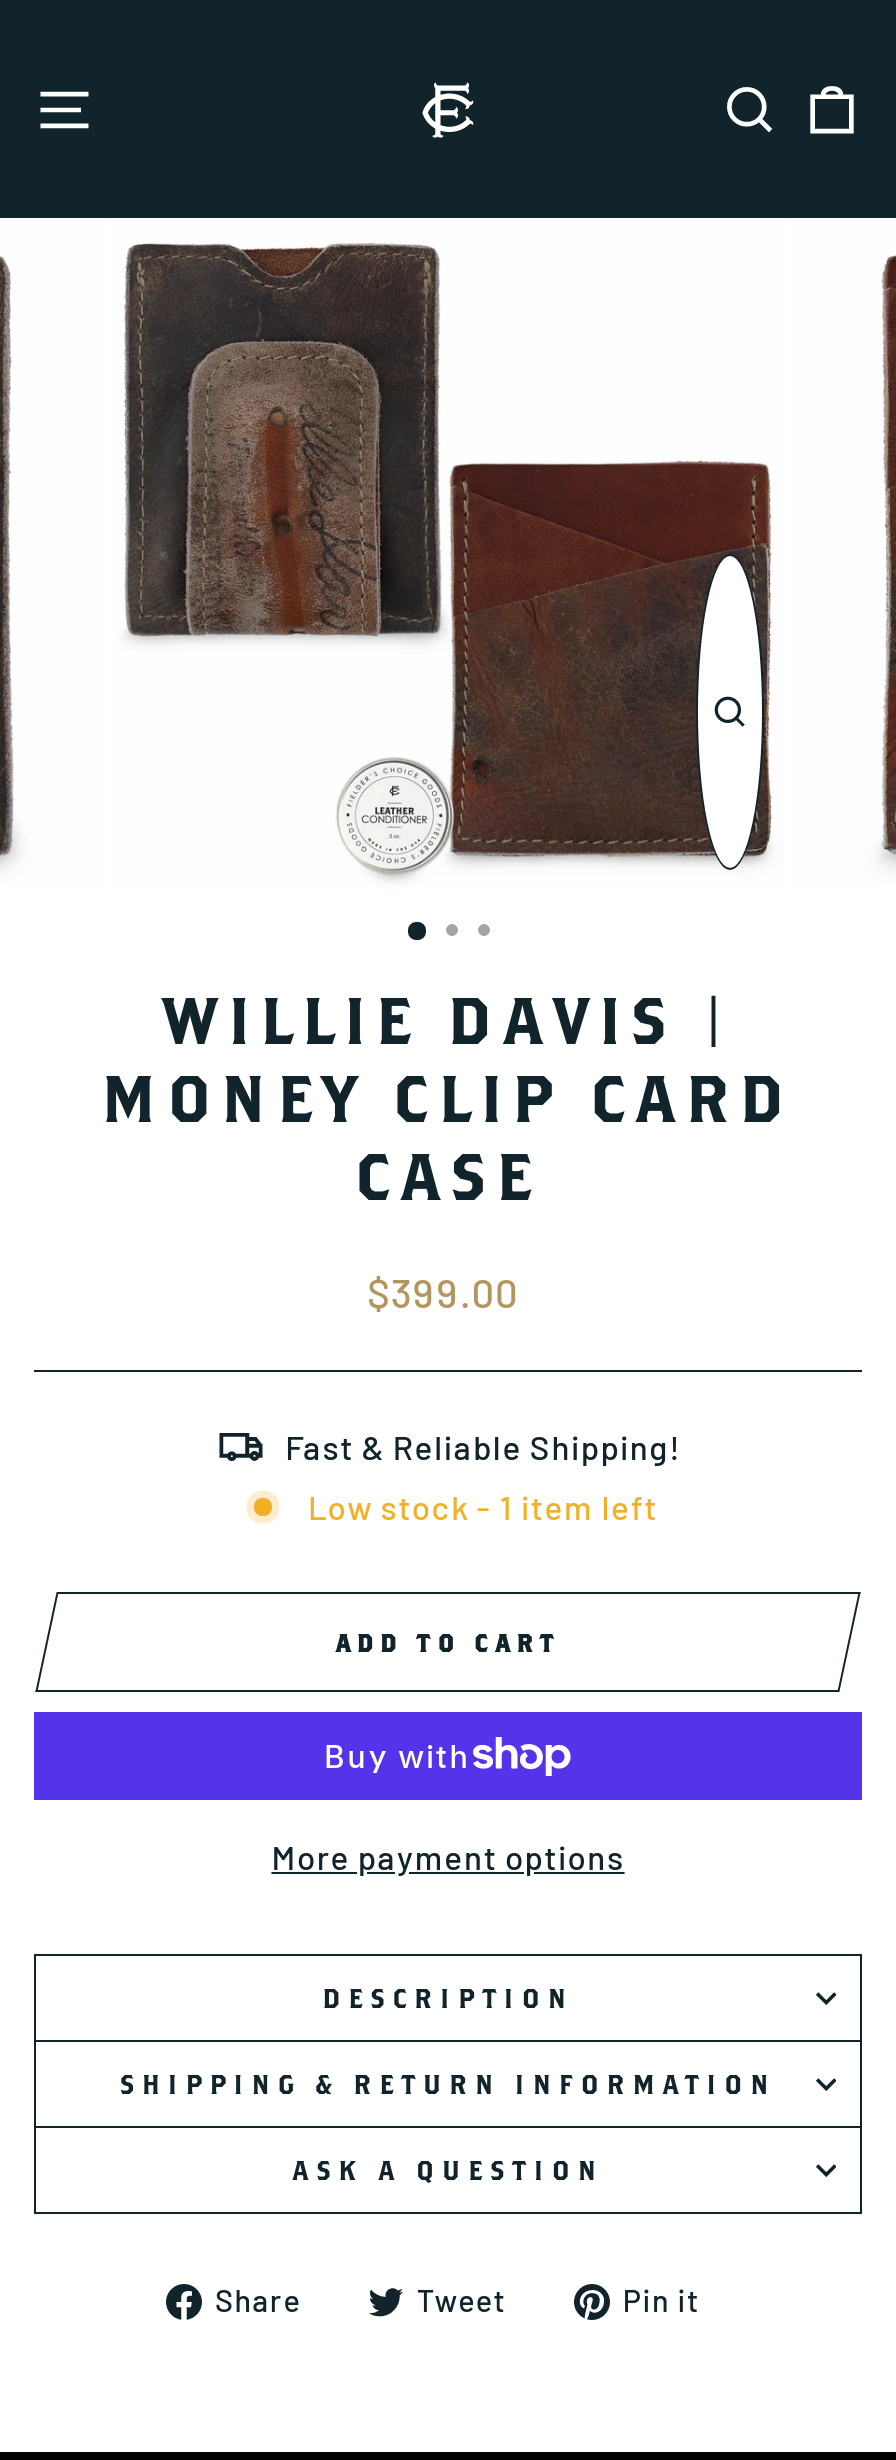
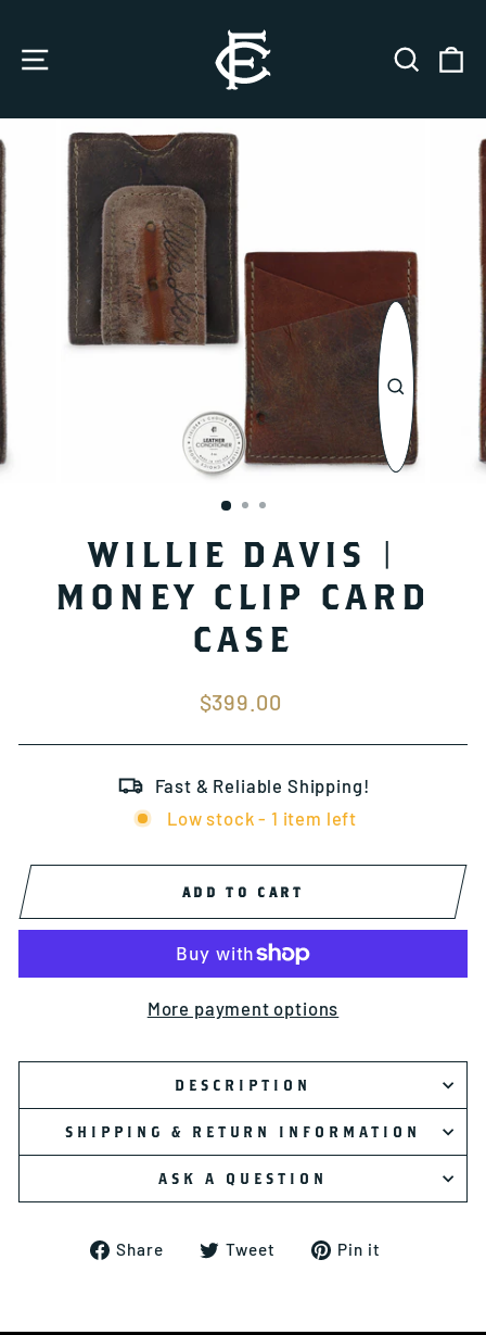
[398,56,498,166] [image] -> [214,29,271,91] [image]

